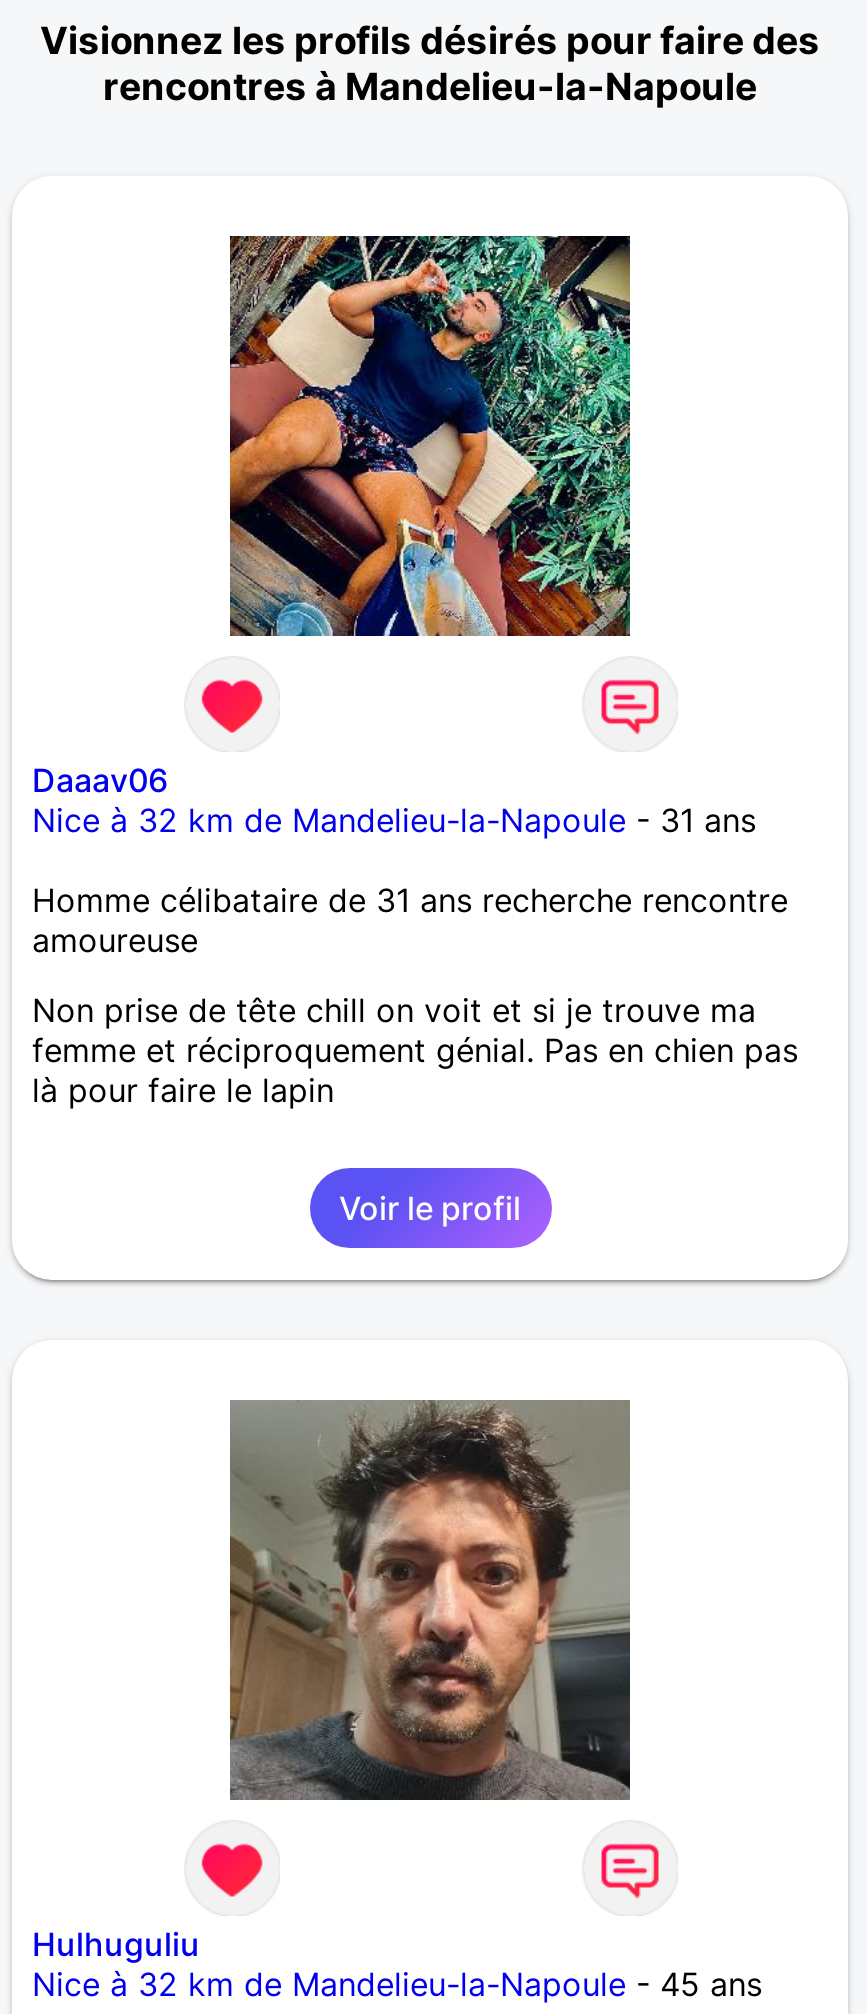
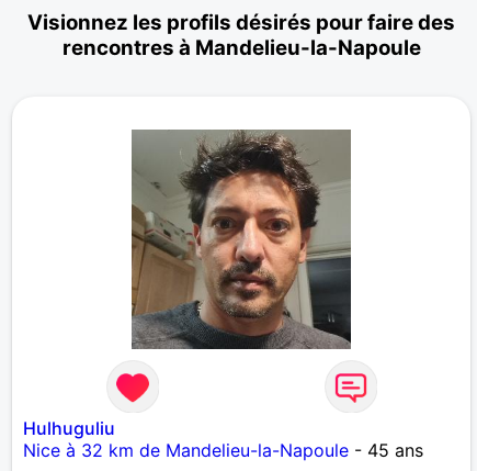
[228,234,632,638] [image] -> none
[32,761,798,1229] Daaav06 | Nice à 32 km de Mandelieu-la-Napoule - 31 ans | Homme célibataire de 31 ans recherche rencontre | amoureuse | Non prise de tête chill on voit et si je trouve ma | femme et réciproquement génial. Pas en chien pas | là pour faire le lapin | Voir le profil -> none

